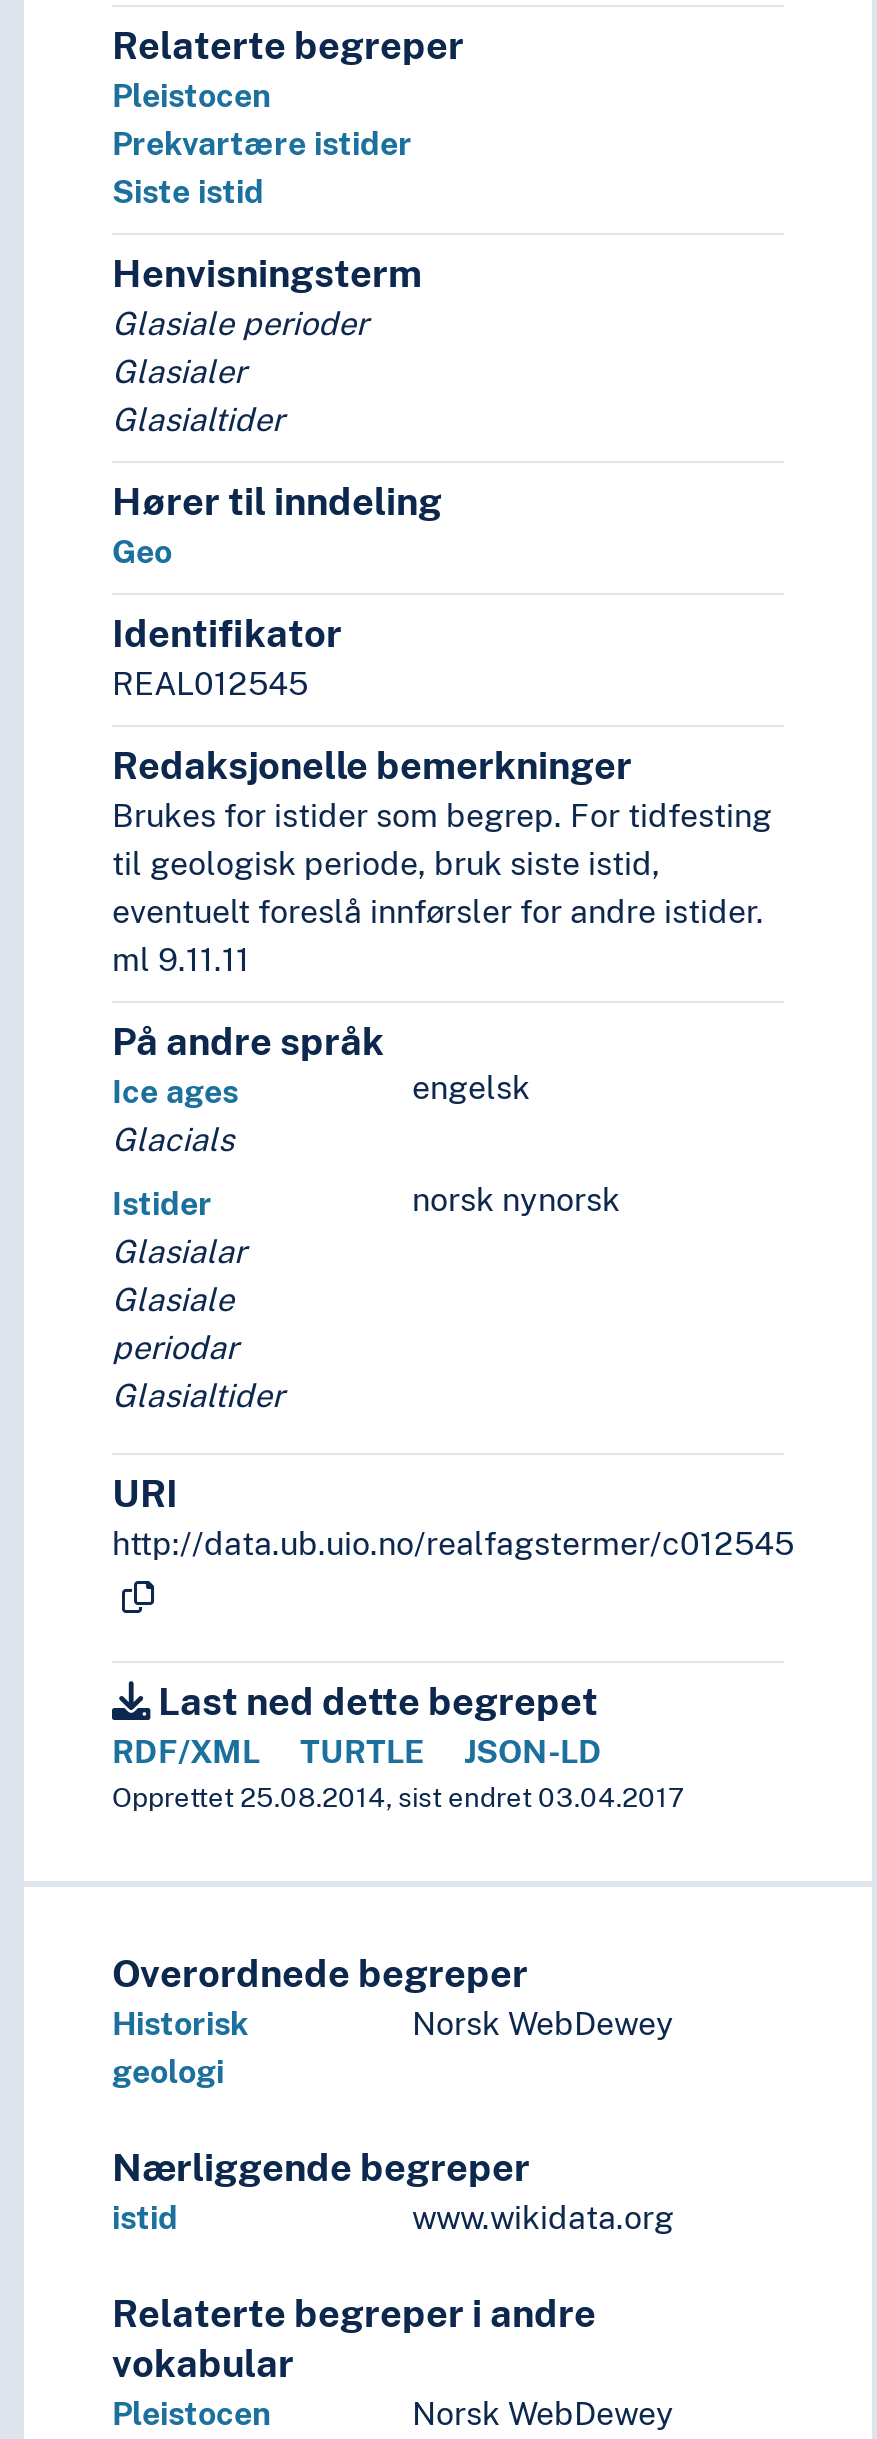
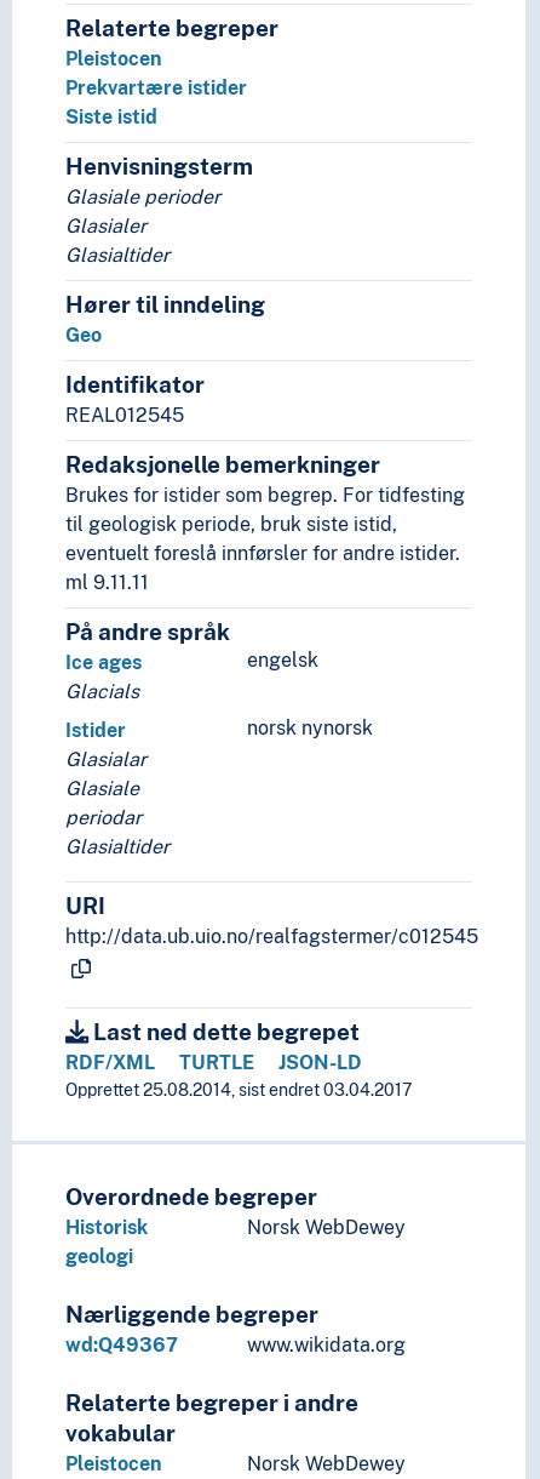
[112,2200,178,2238] istid -> [65,1334,178,1357] wd:Q49367

